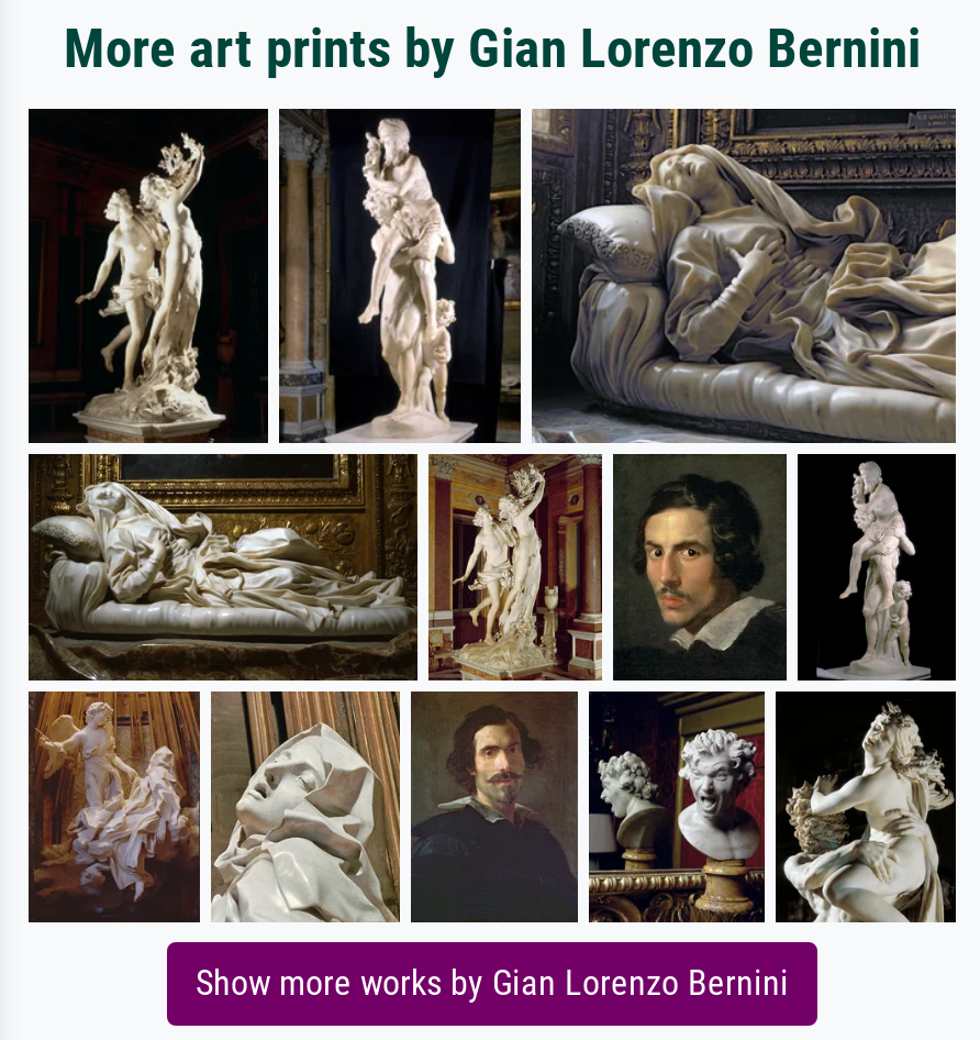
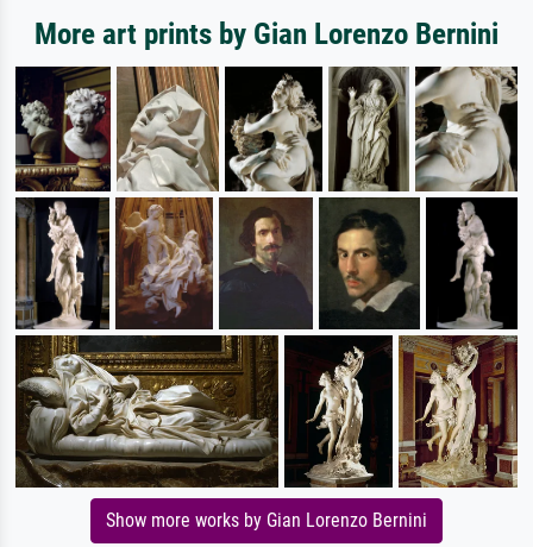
[29,106,958,926] [image] -> [15,65,519,489] [image]

